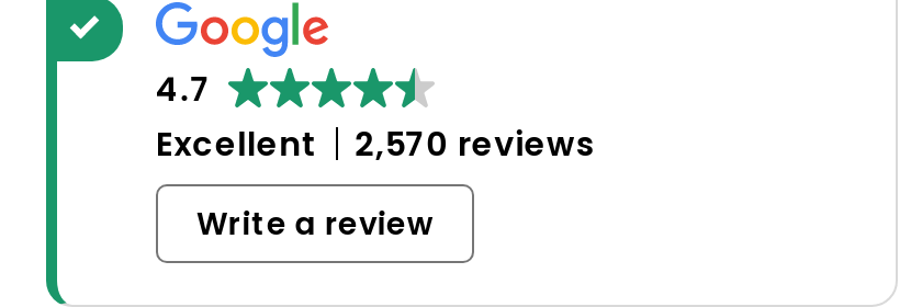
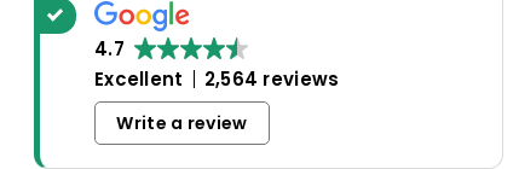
[156,121,596,167] Excellent 2,570 reviews -> [94,66,339,92] Excellent 2,564 reviews

